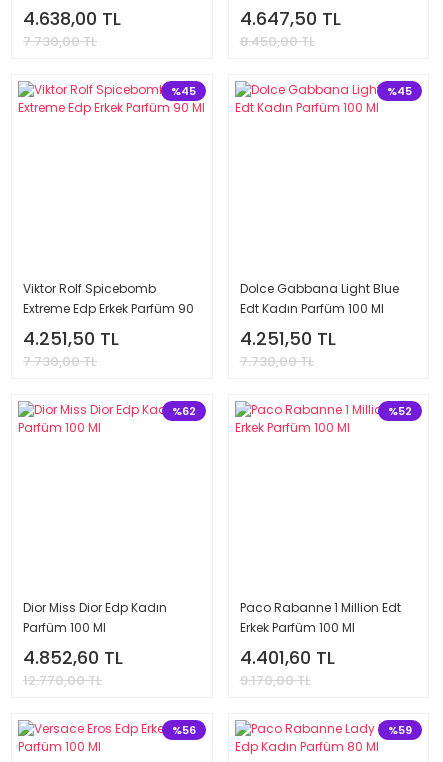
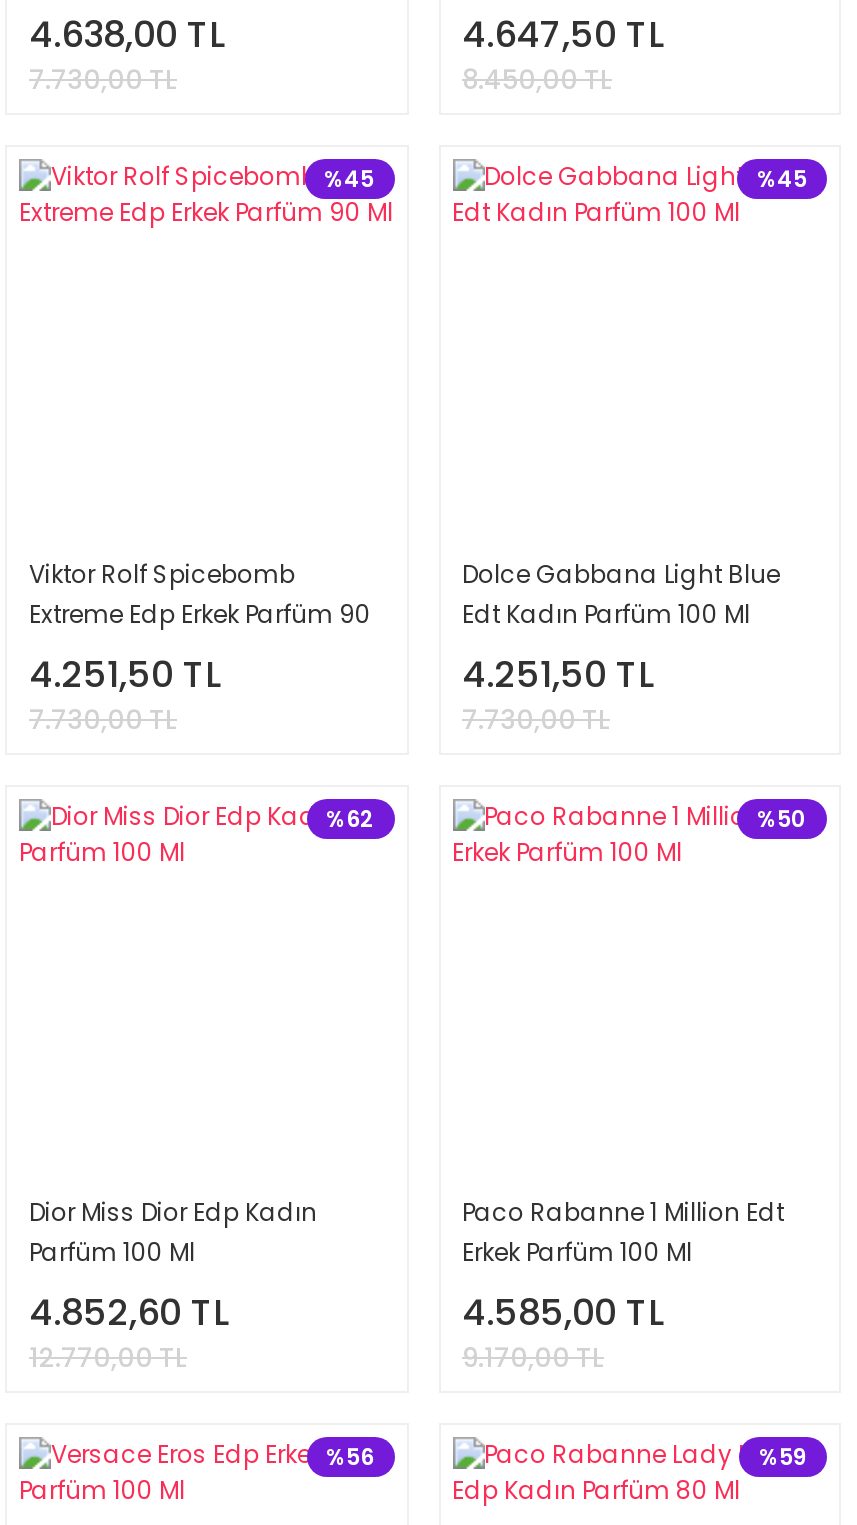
[388,402,412,418] %52 -> [757,802,807,834] %50
[239,645,334,670] 4.401,60 TL -> [462,1287,664,1337] 4.585,00 TL

